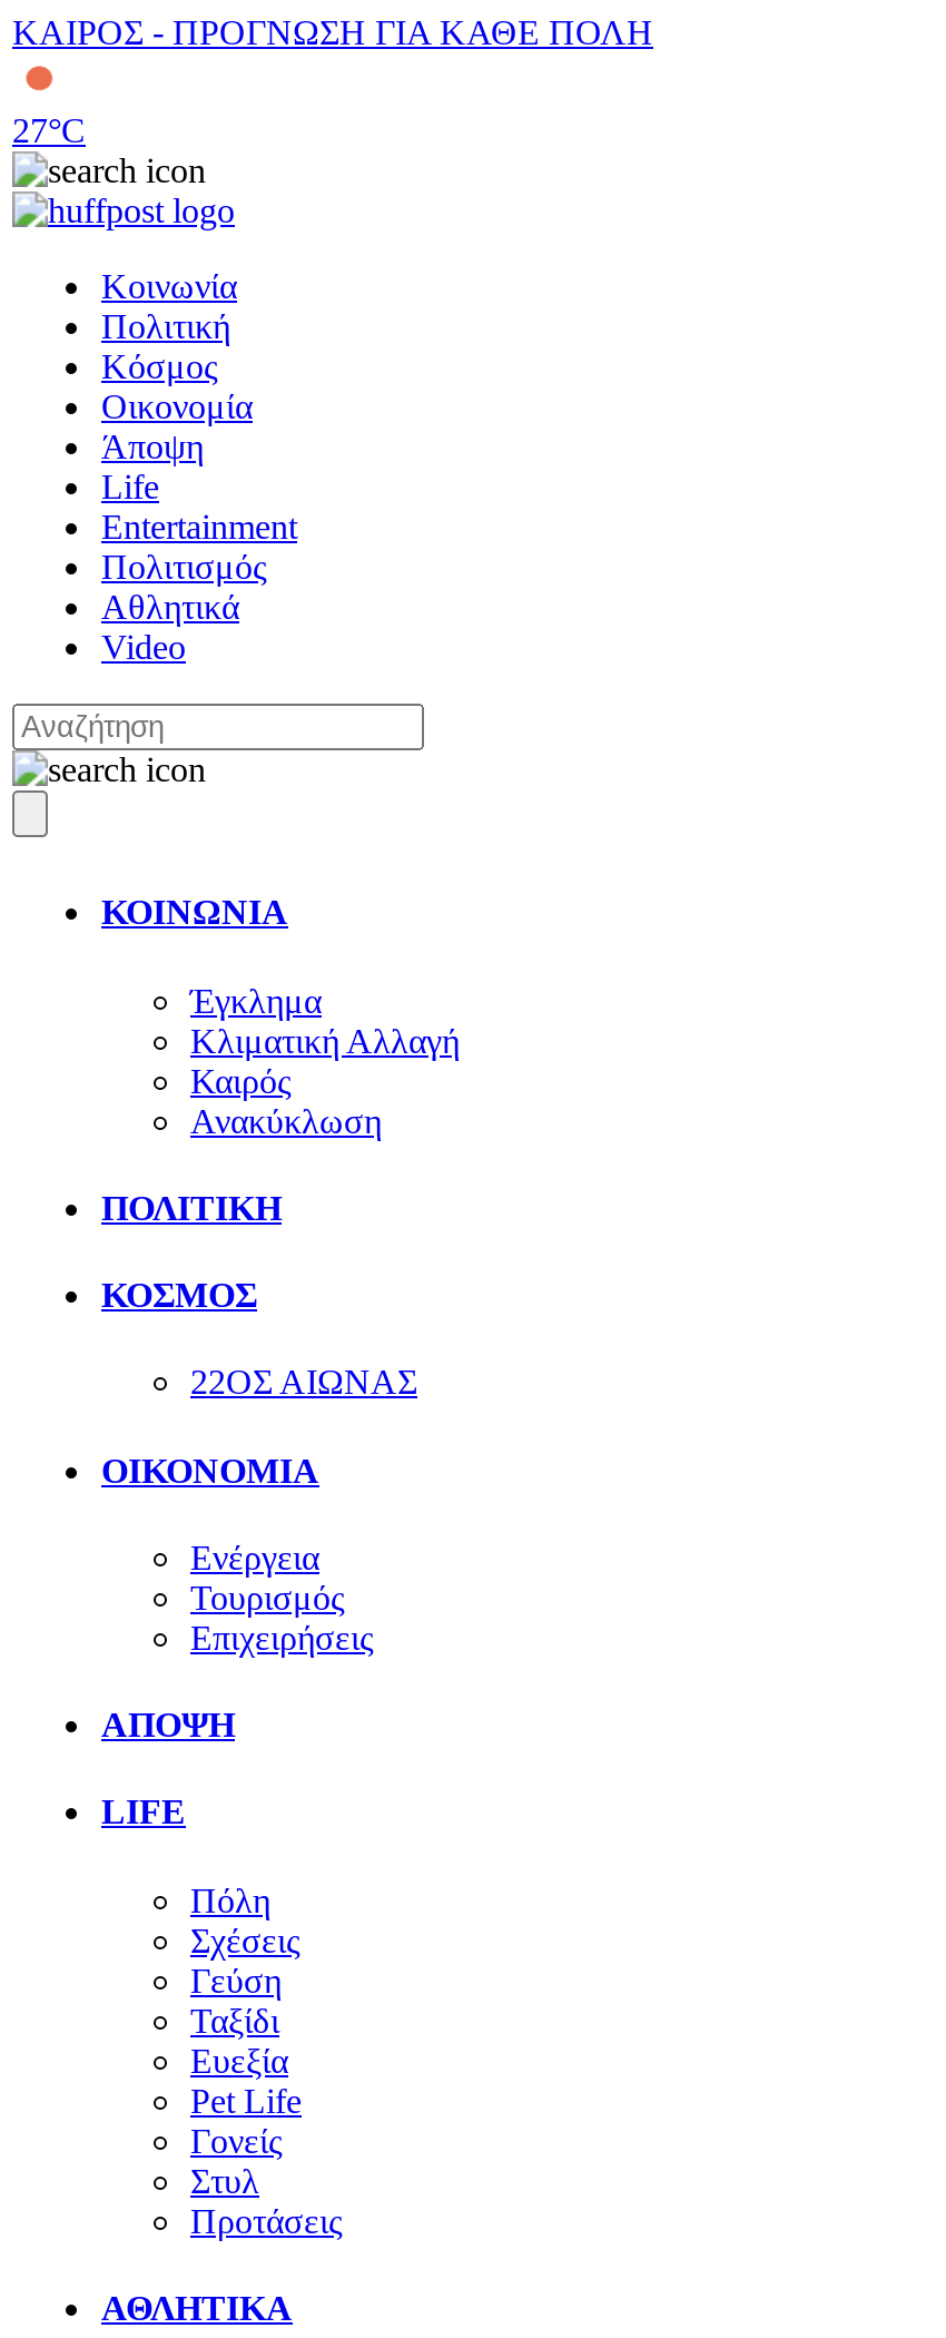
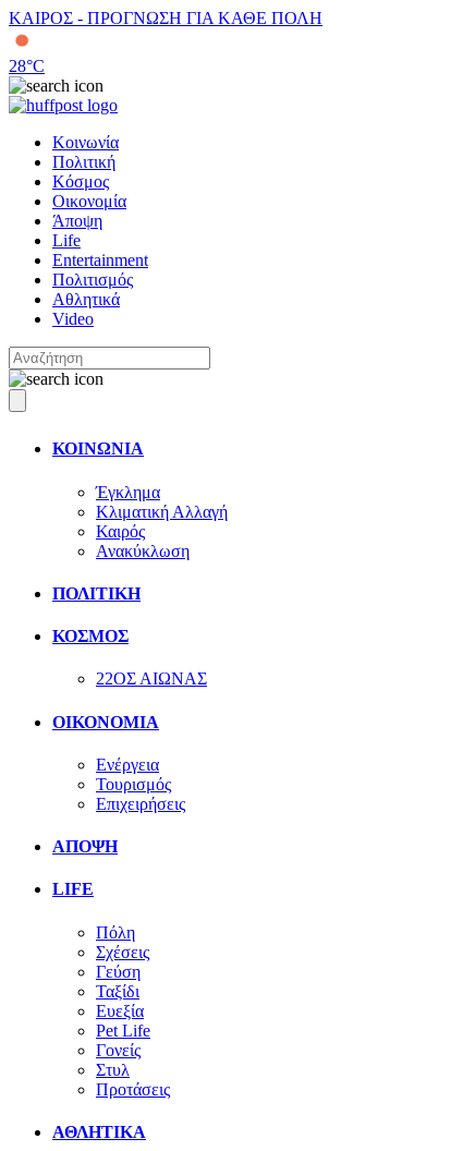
[12,111,86,149] 27°C -> [9,57,45,75] 28°C

